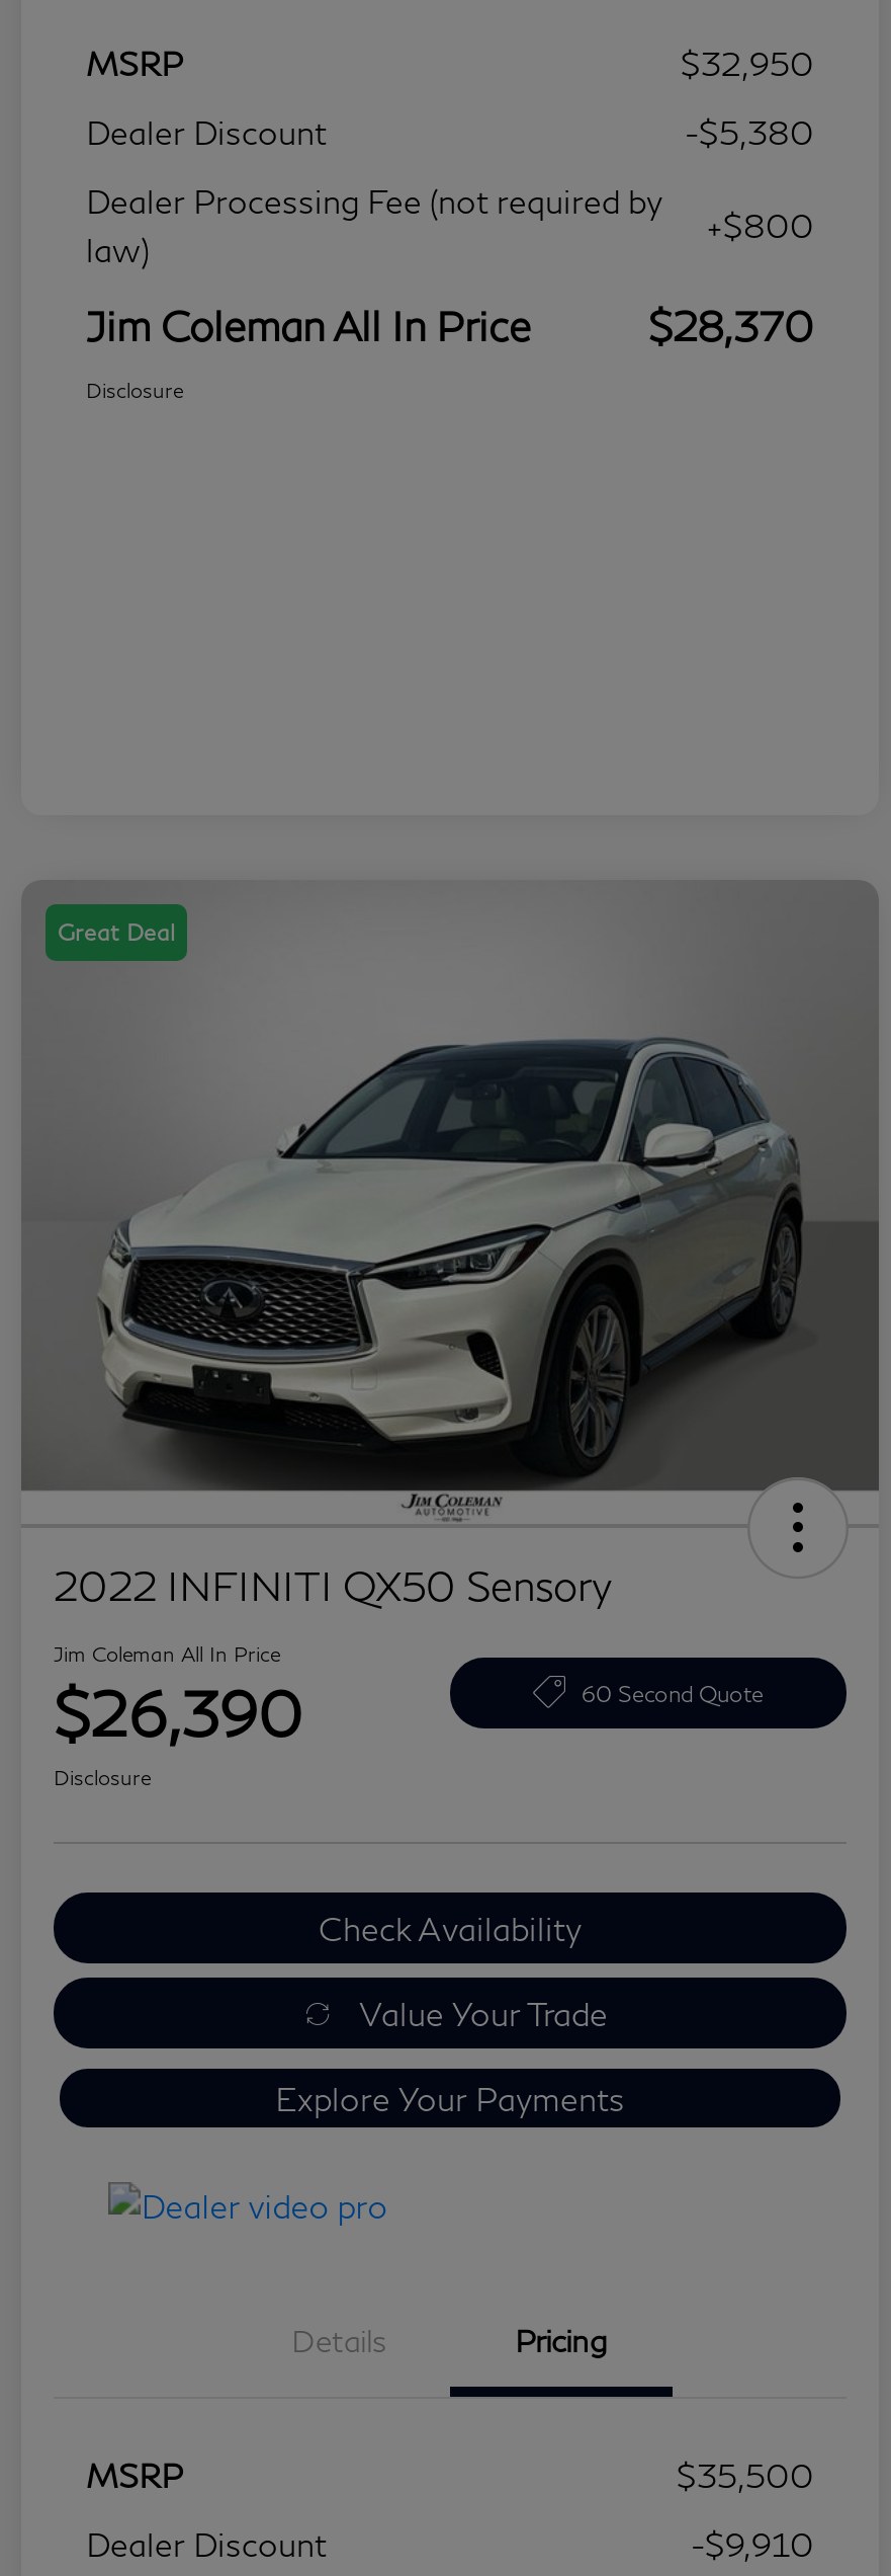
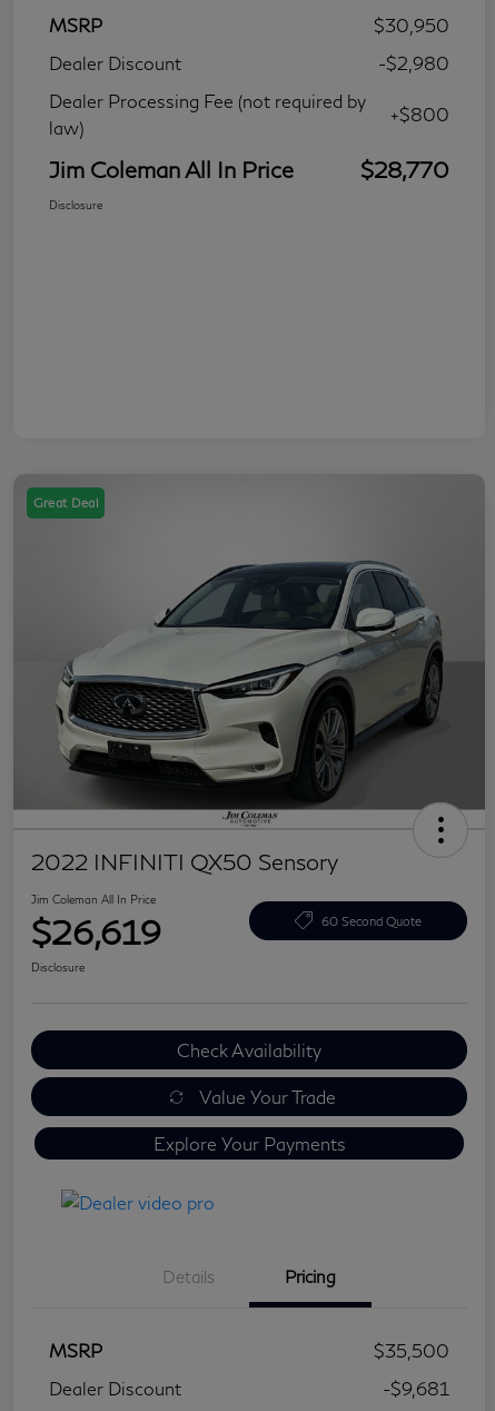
[681,44,814,82] $32,950 -> [374,15,449,36] $30,950
[685,113,814,151] -$5,380 -> [378,53,449,74] -$2,980
[648,301,814,350] $28,370 -> [360,156,449,183] $28,770
[54,1676,302,1749] $26,390 -> [31,912,161,952] $26,619
[691,2525,814,2563] -$9,910 -> [383,1378,449,1399] -$9,681

